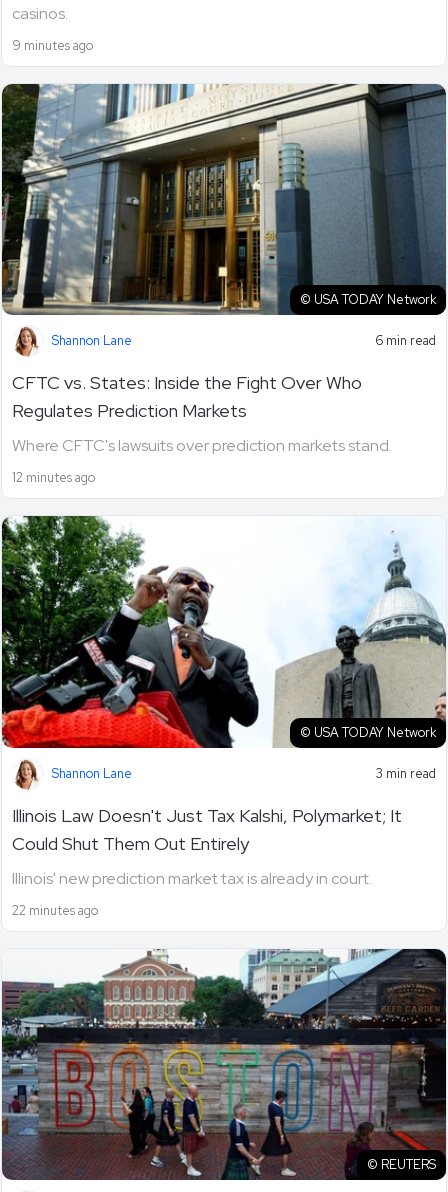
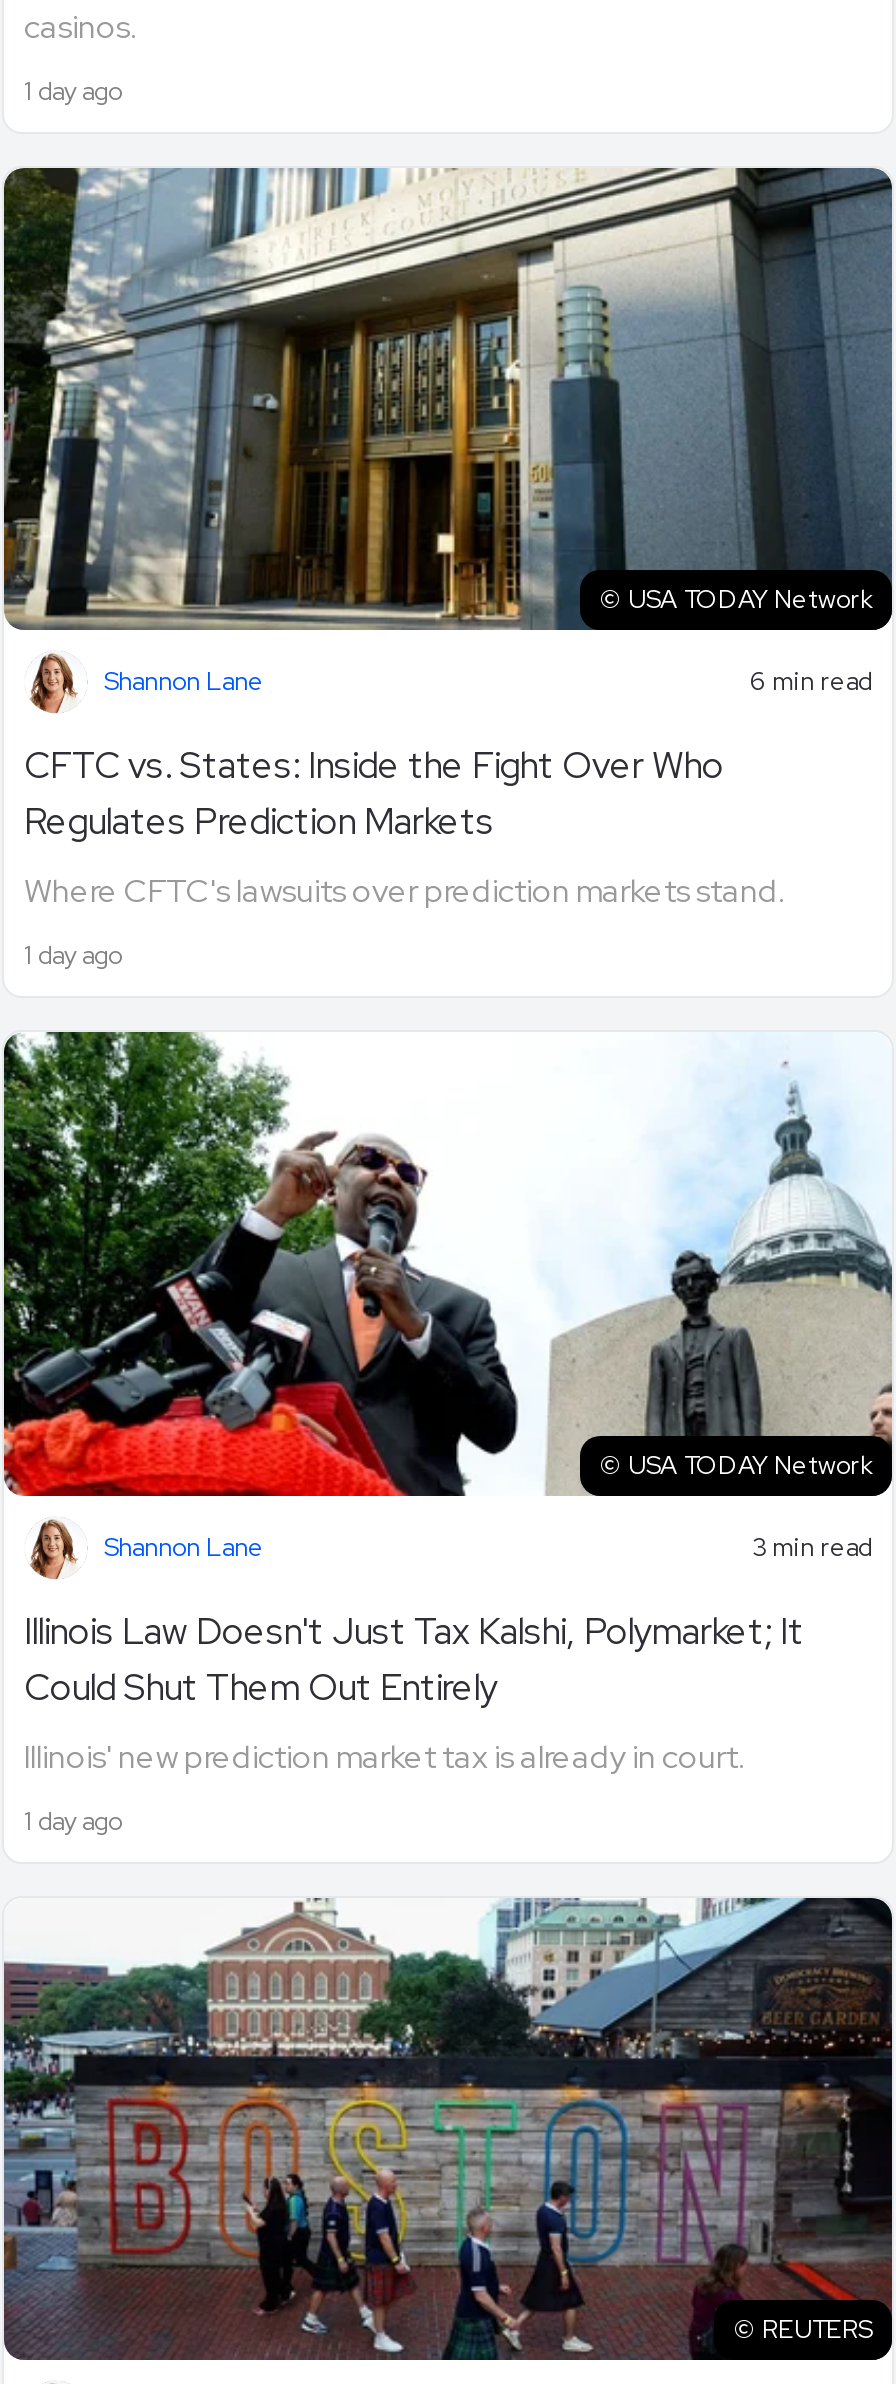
[12,36,93,53] 9 minutes ago -> [24,73,122,107] 1 day ago
[12,469,95,486] 12 minutes ago -> [24,938,122,972] 1 day ago
[12,901,98,918] 22 minutes ago -> [24,1803,122,1837] 1 day ago

